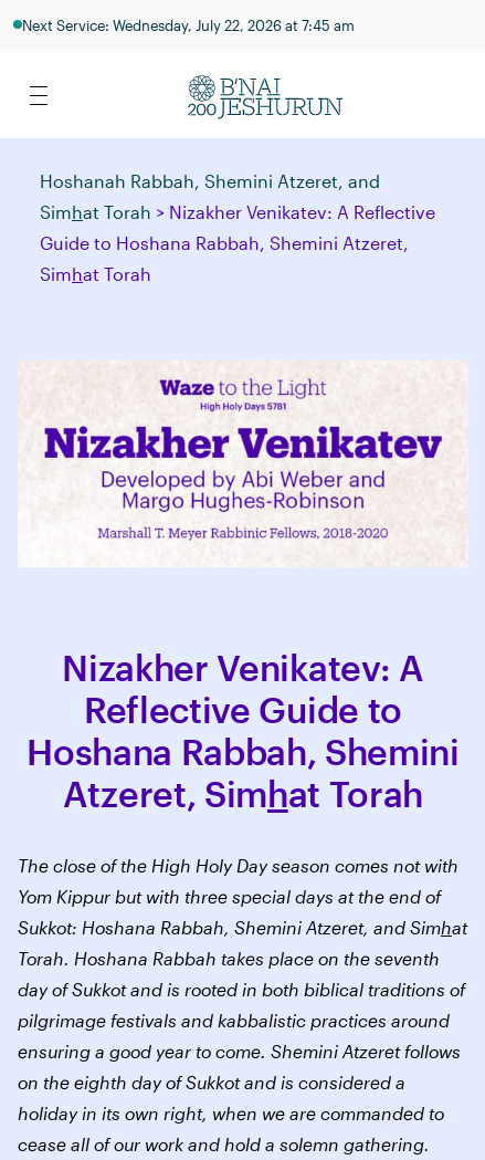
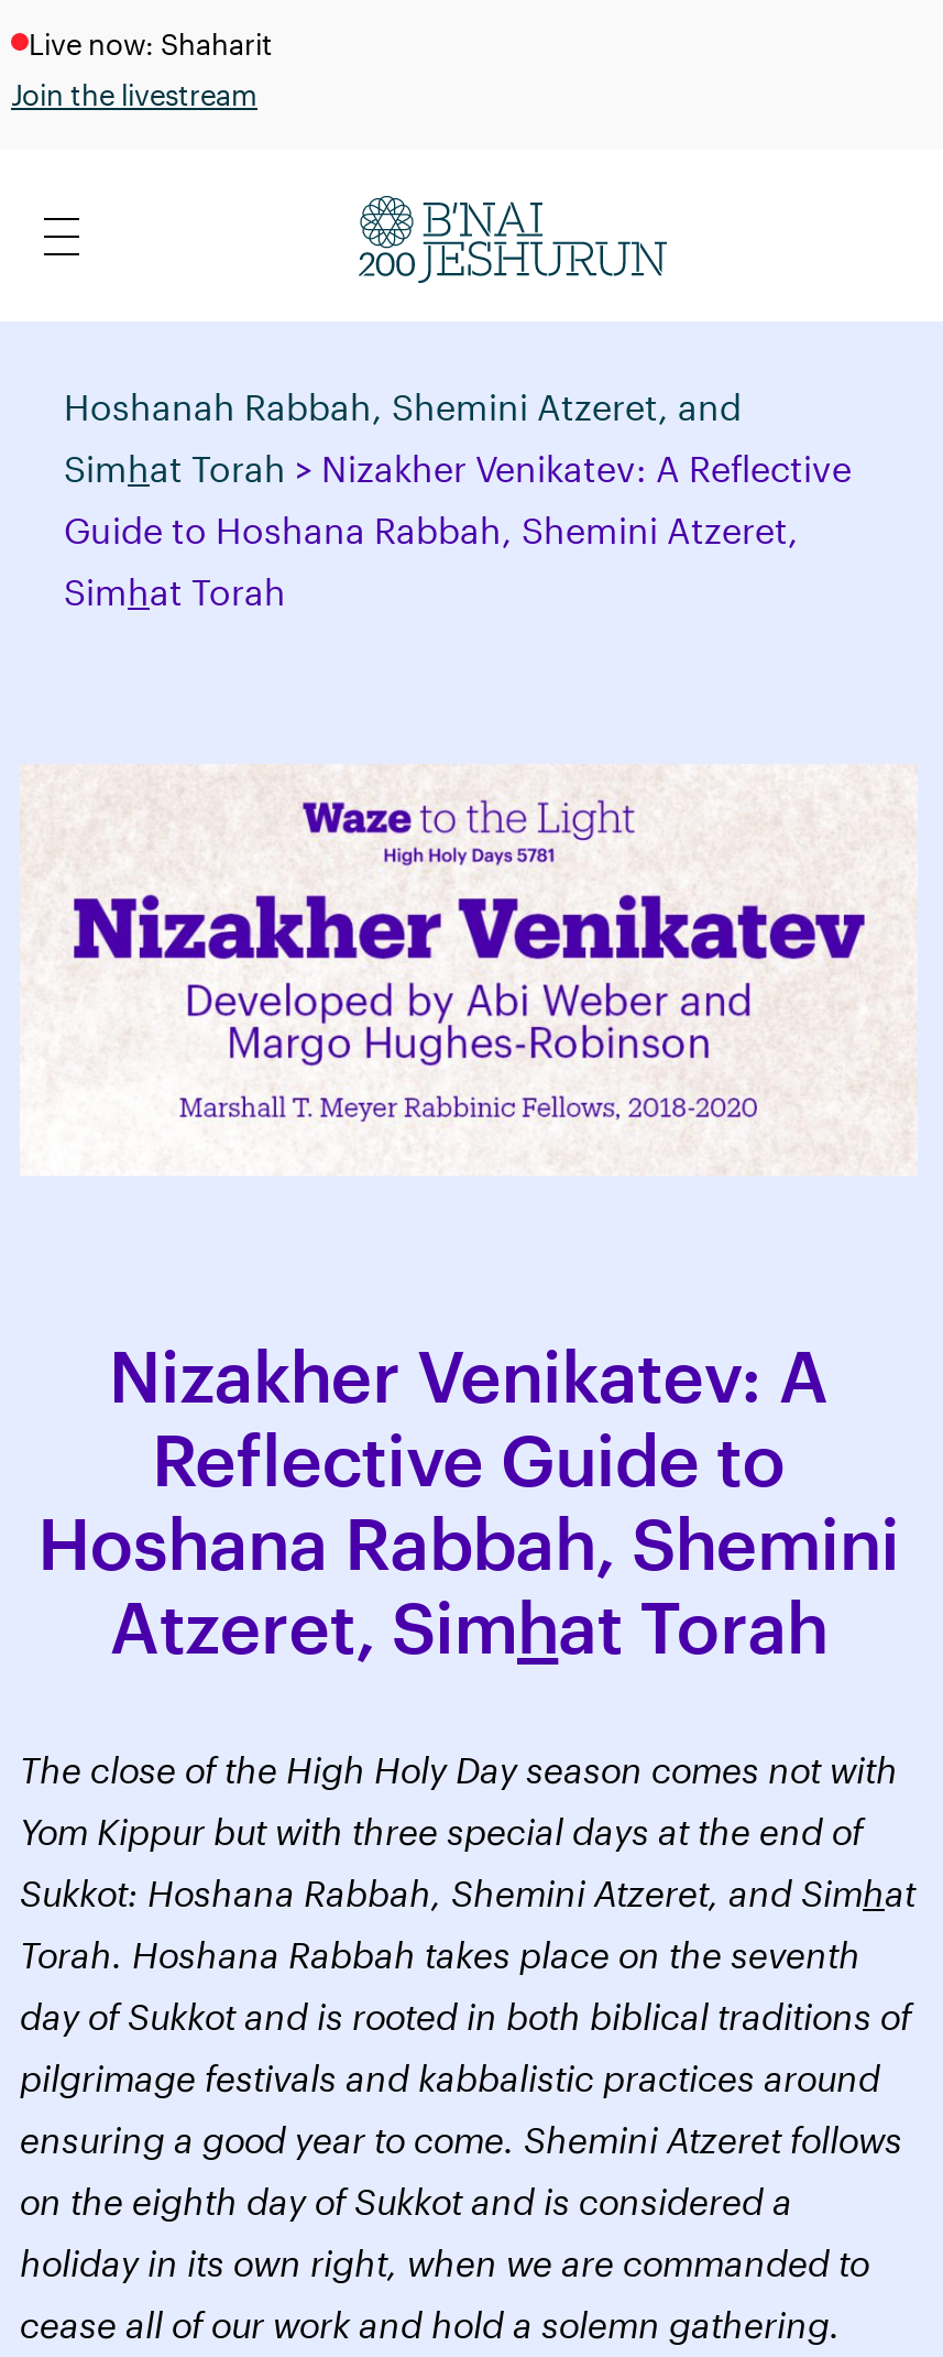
[22,16,355,33] Next Service: Wednesday, July 22, 2026 at 7:45 am -> [11,26,273,110] Live now: Shaharit | Join the livestream

